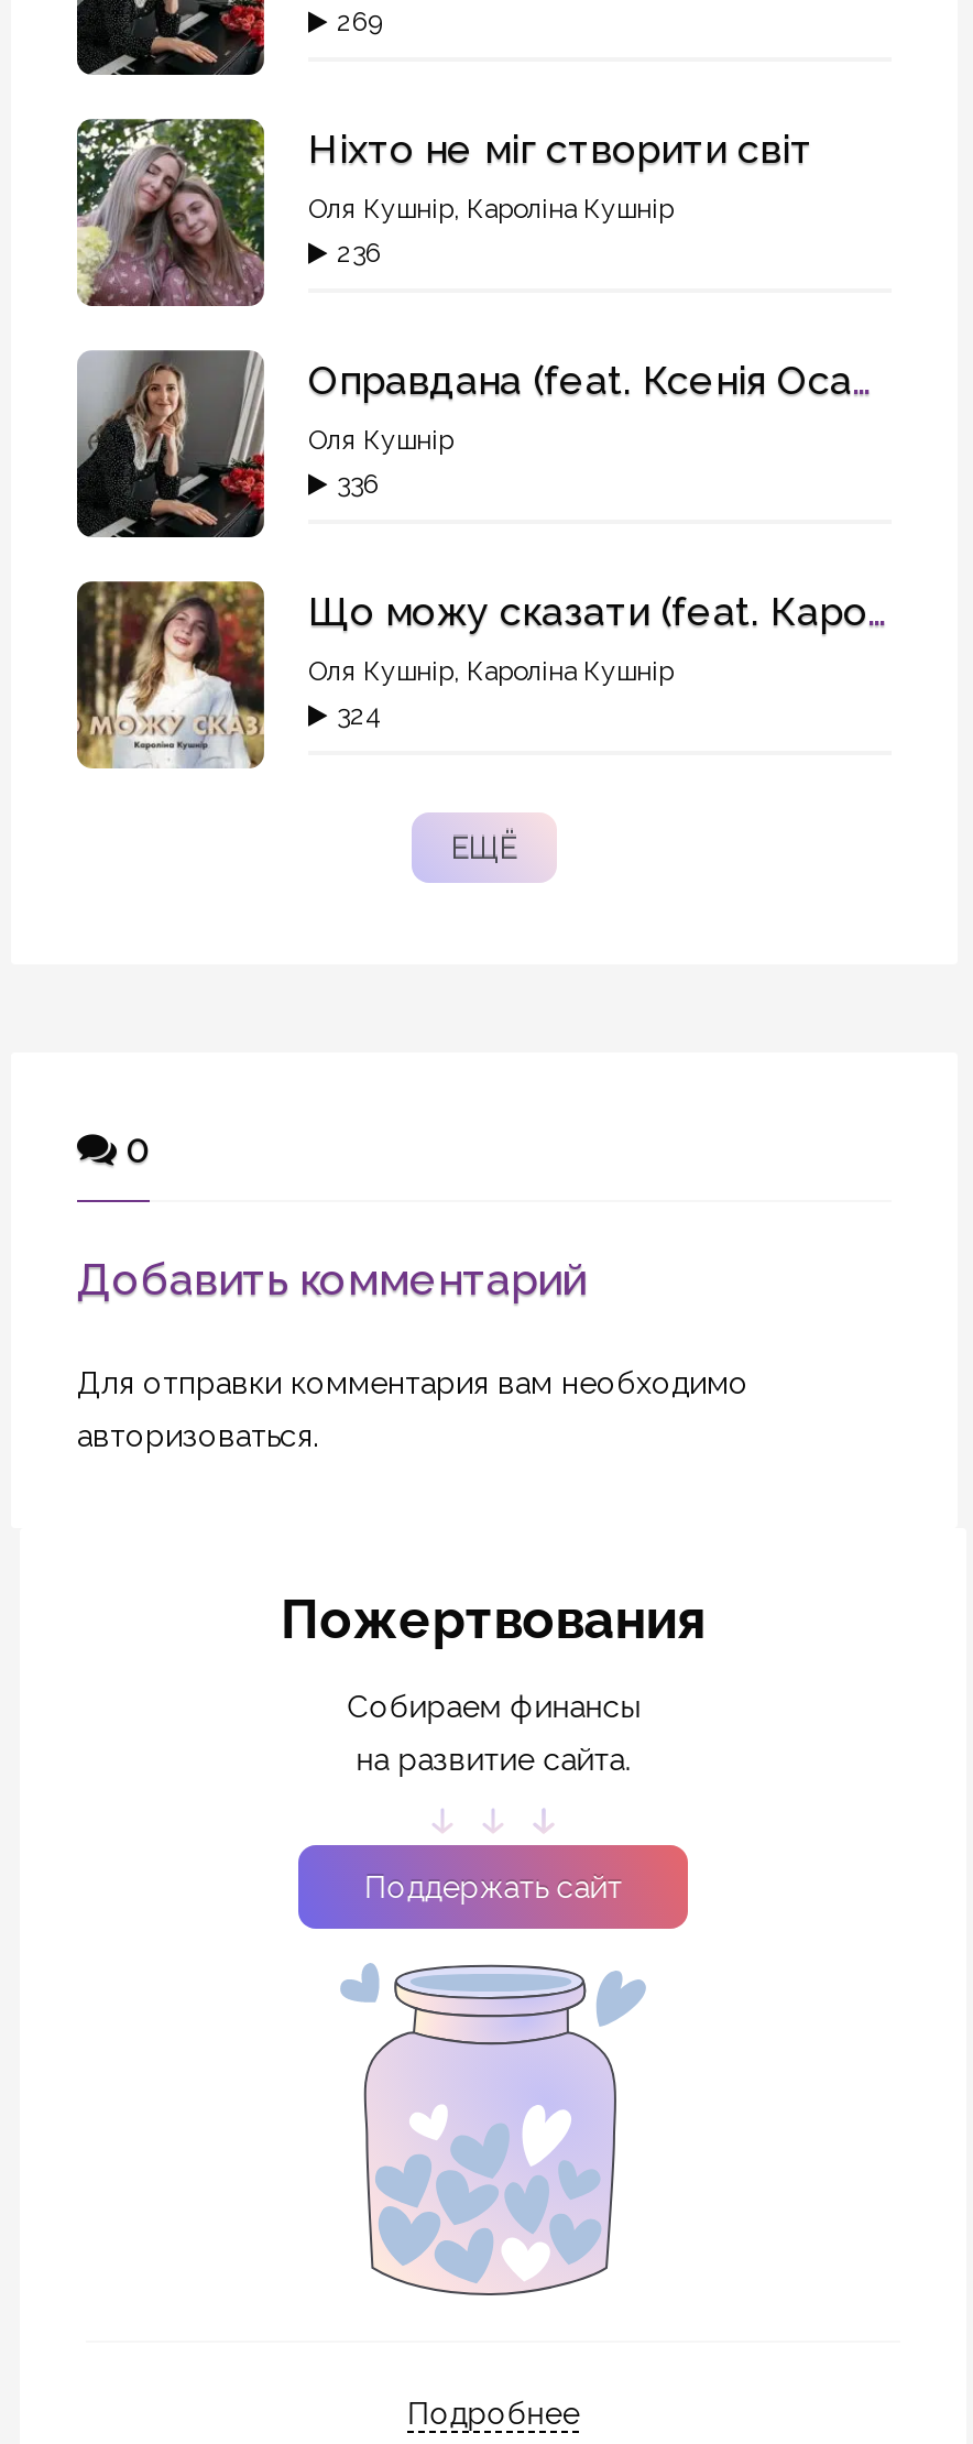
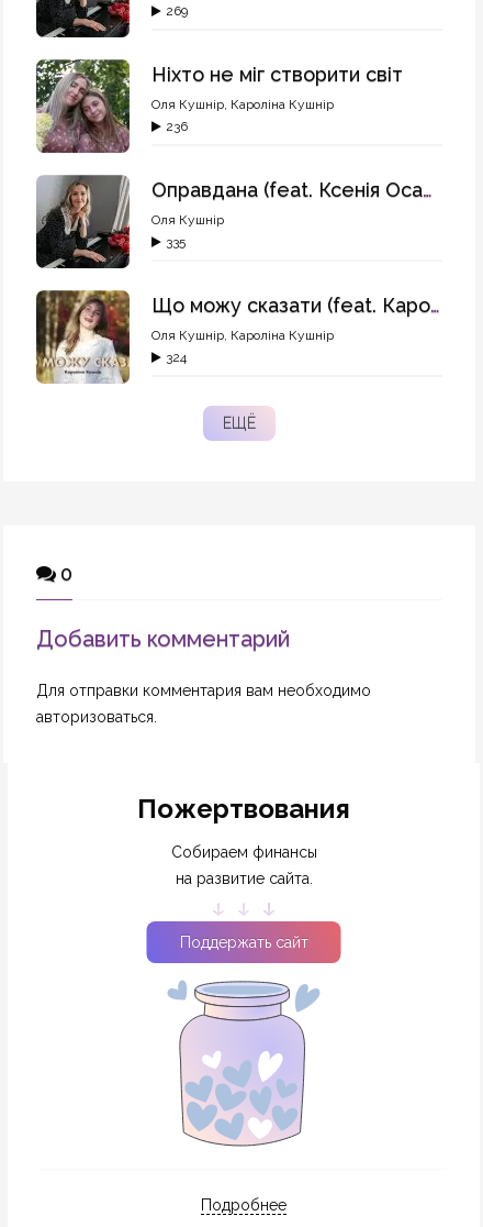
[337,469,379,500] 336 -> [166,234,186,250] 335

